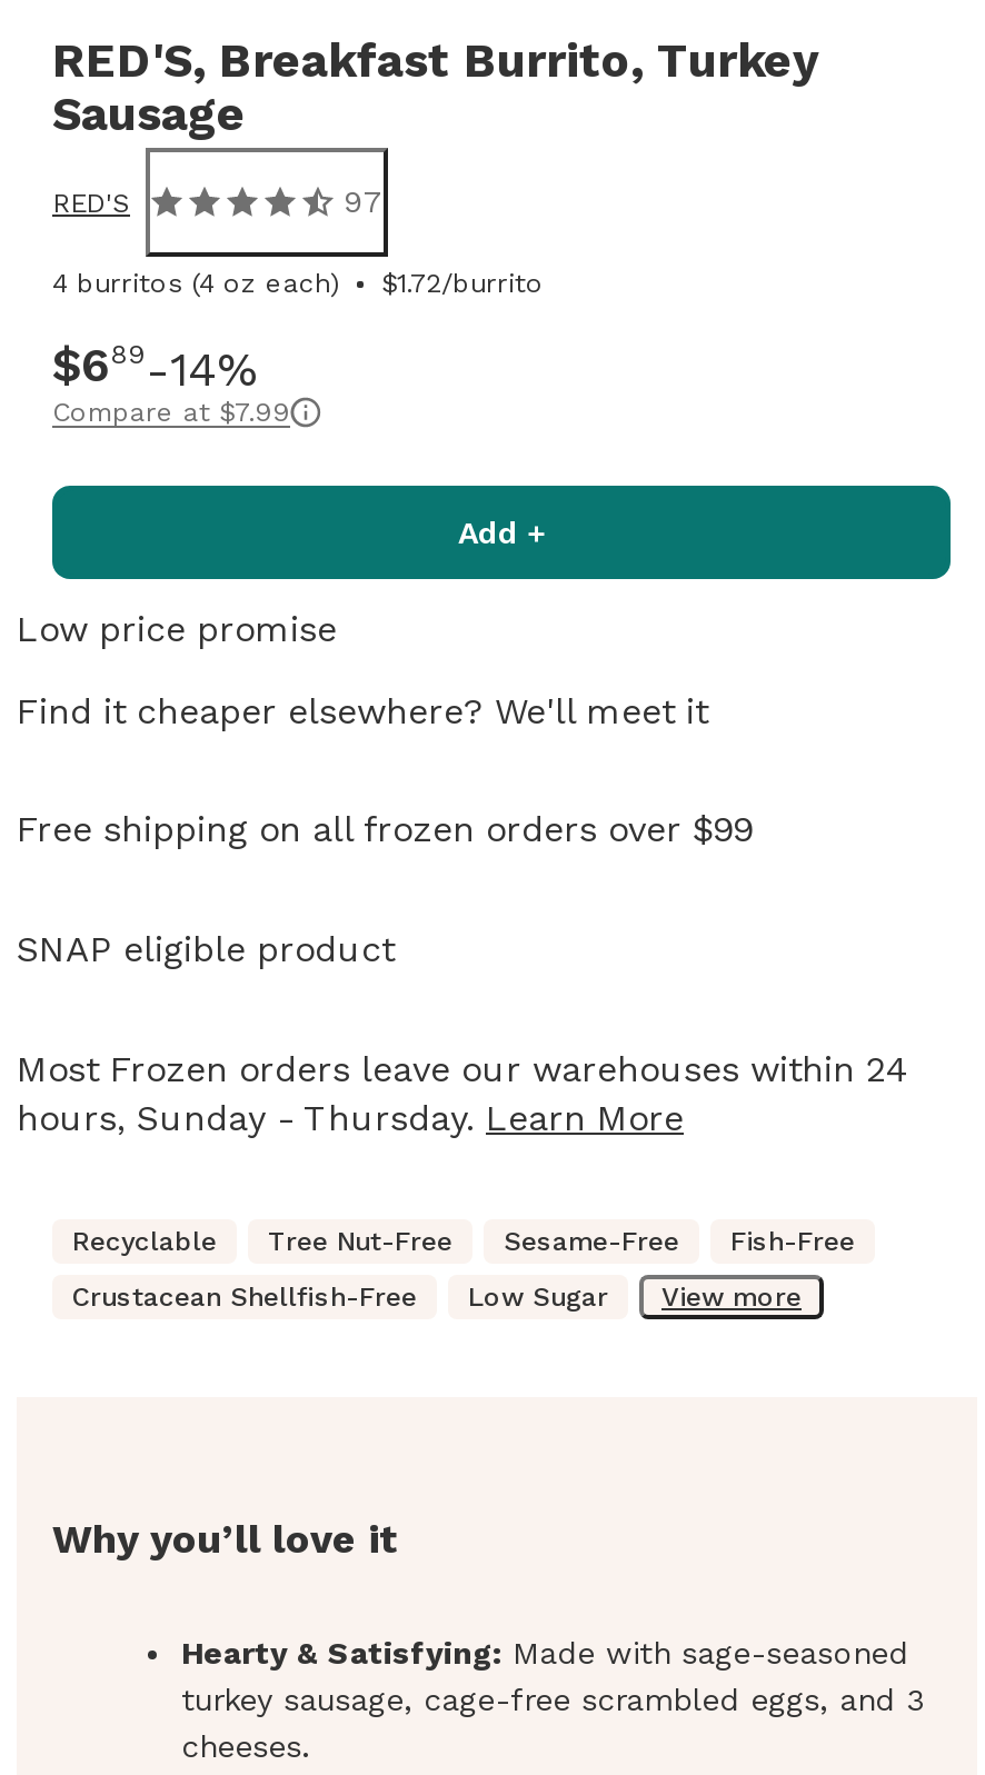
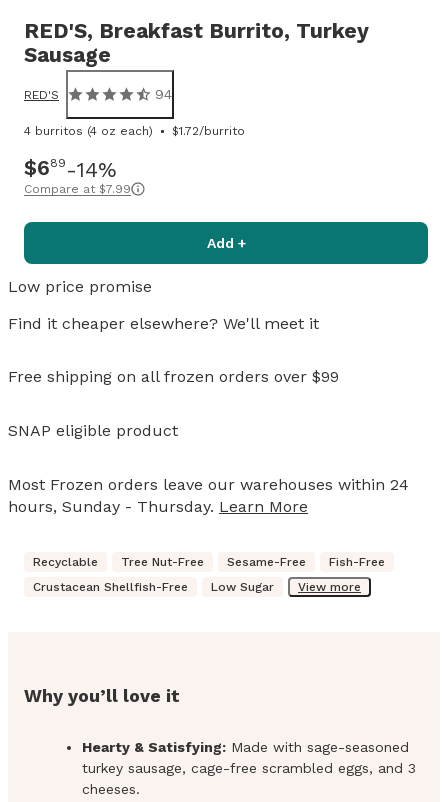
[344,184,384,219] 97 -> [155,86,172,102] 94

